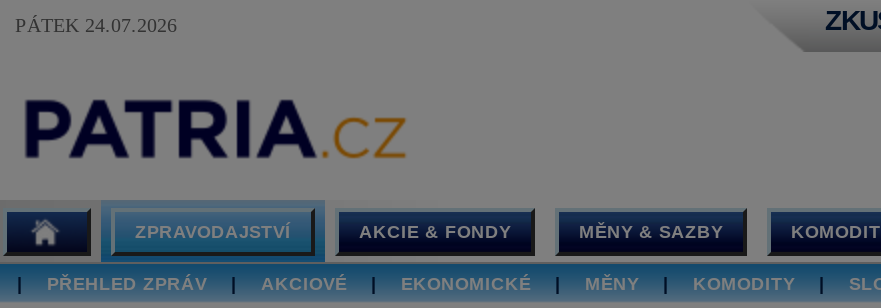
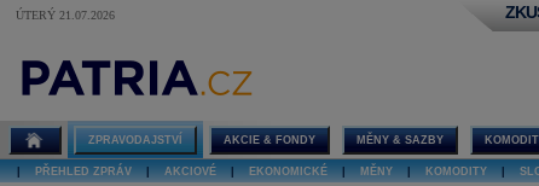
[15,14,177,36] PÁTEK 24.07.2026 -> [16,8,115,22] ÚTERÝ 21.07.2026

